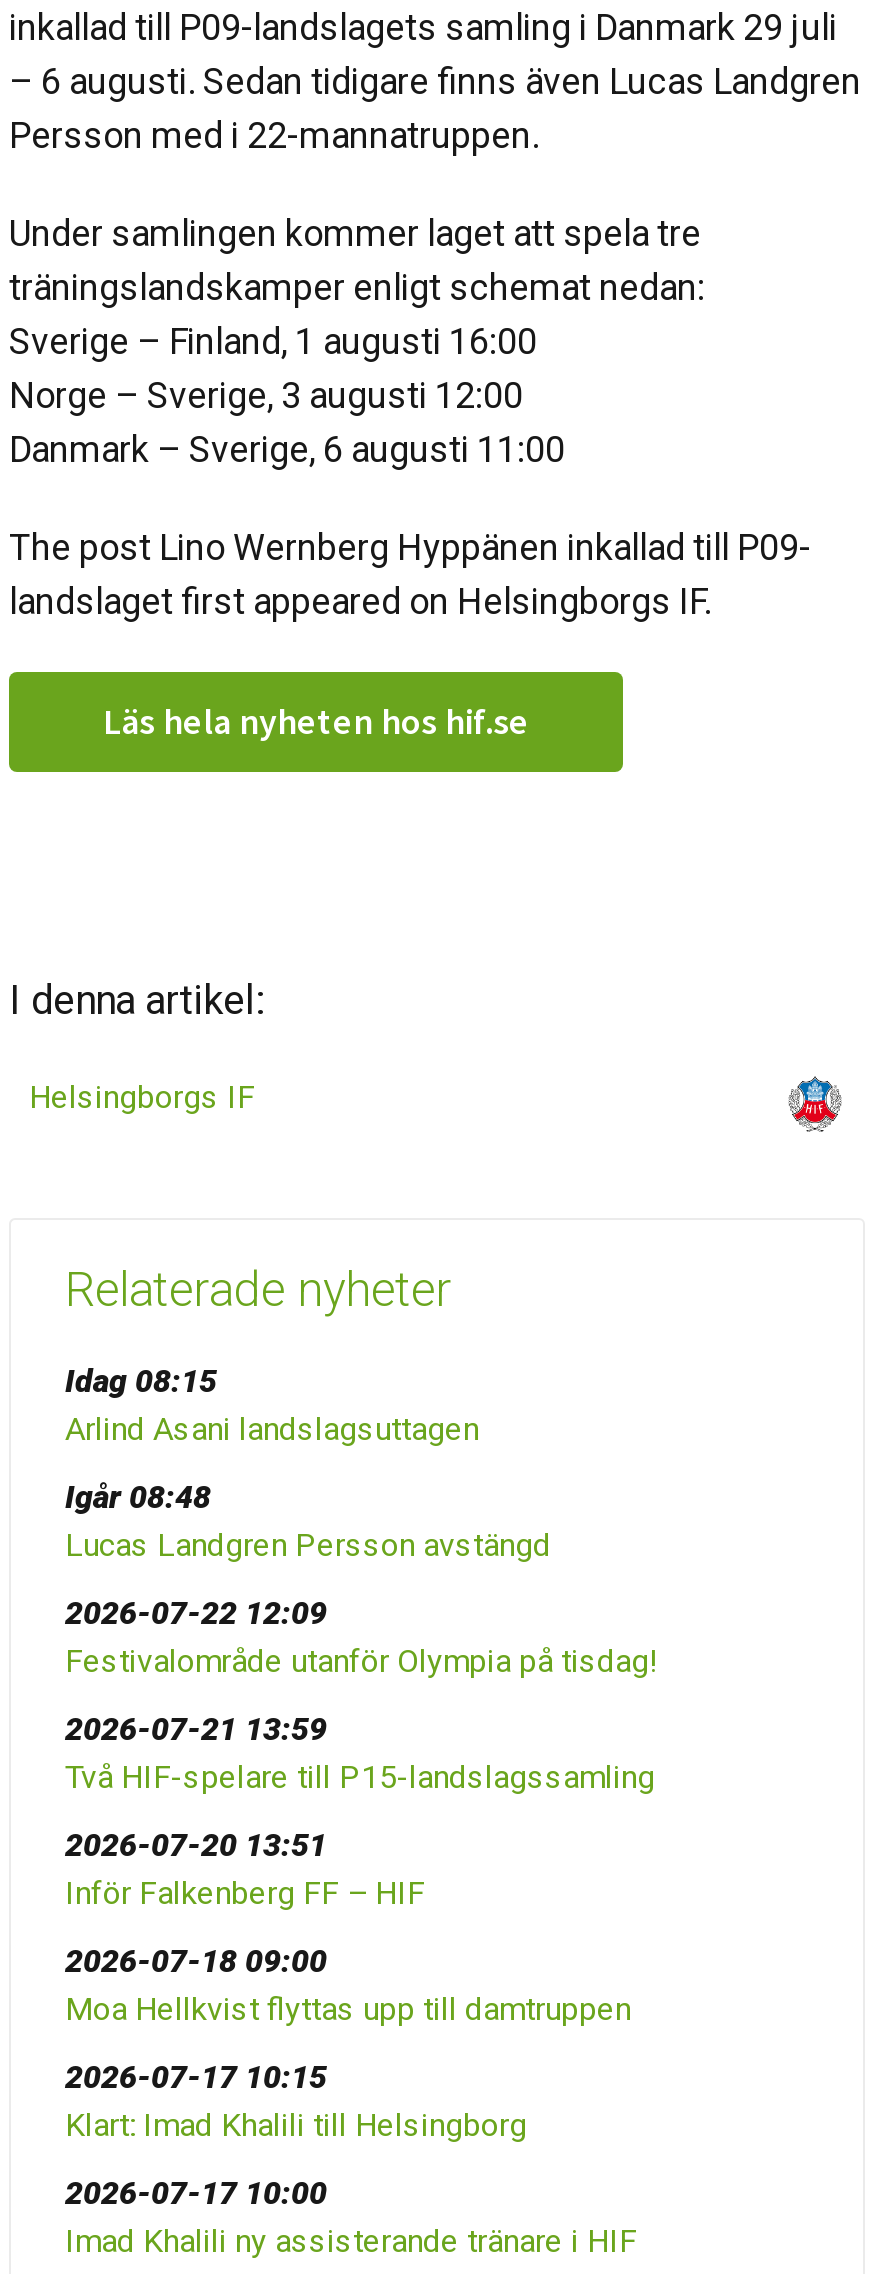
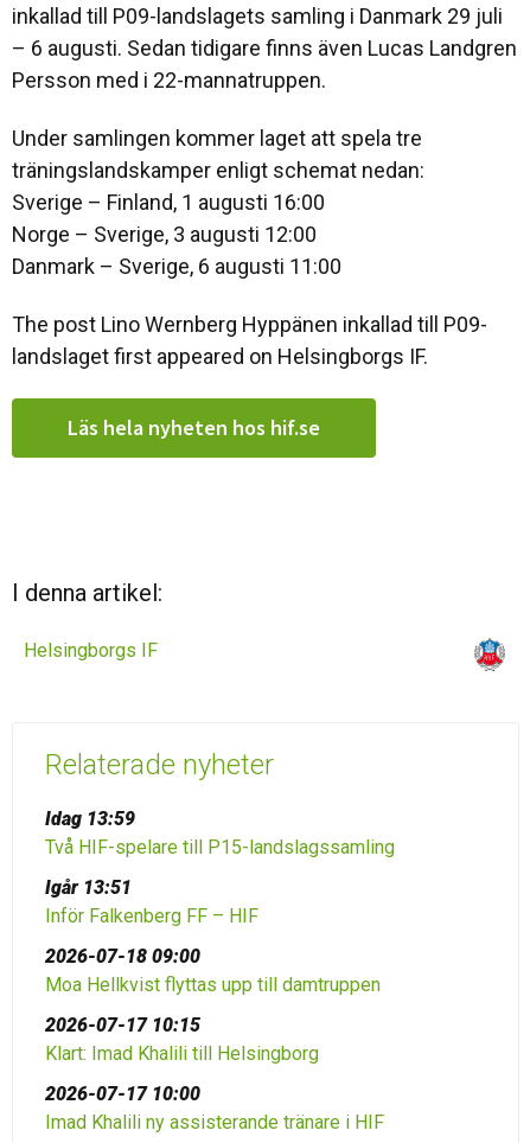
[65,1362,659,1748] Idag 08:15 | Arlind Asani landslagsuttagen | Igår 08:48 | Lucas Landgren Persson avstängd | 2026-07-22 12:09 | Festivalområde utanför Olympia på tisdag! | 2026-07-21 13:59 -> [45,807,135,830] Idag 13:59
[65,1826,327,1864] 2026-07-20 13:51 -> [45,876,132,899] Igår 13:51

